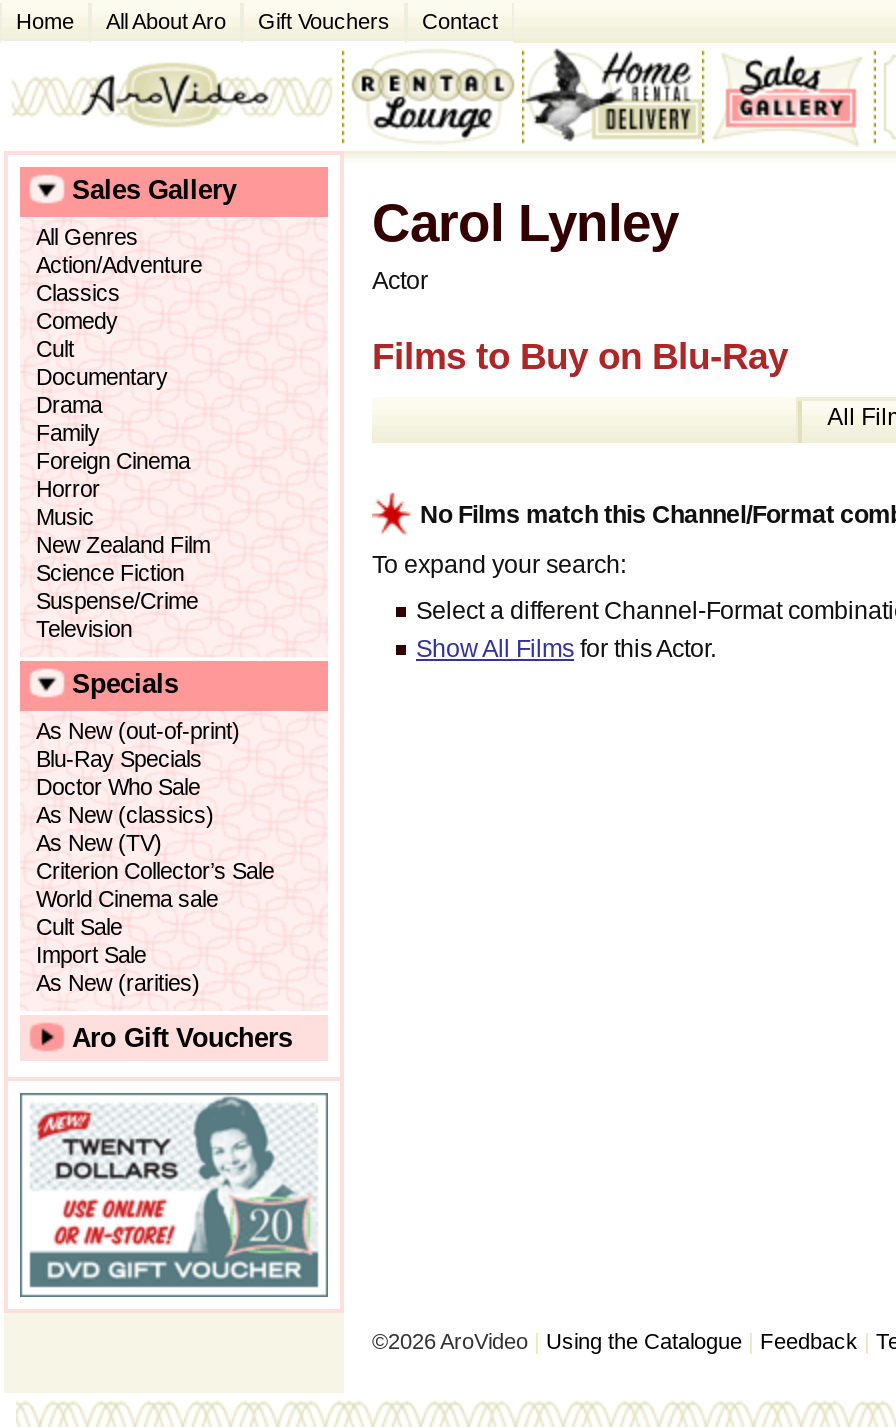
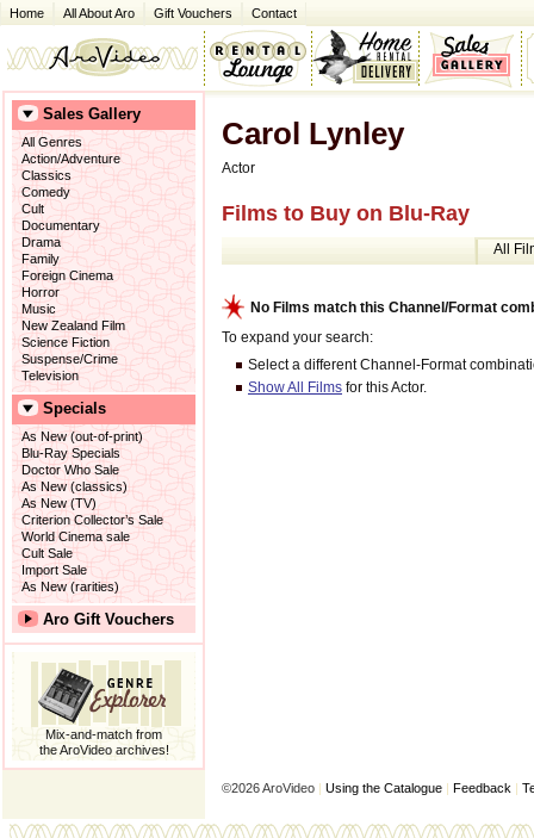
none -> [39,727,169,757] Mix-and-match from | the AroVideo archives!
[18,1091,330,1299] [image] -> [12,652,195,761] [image]

